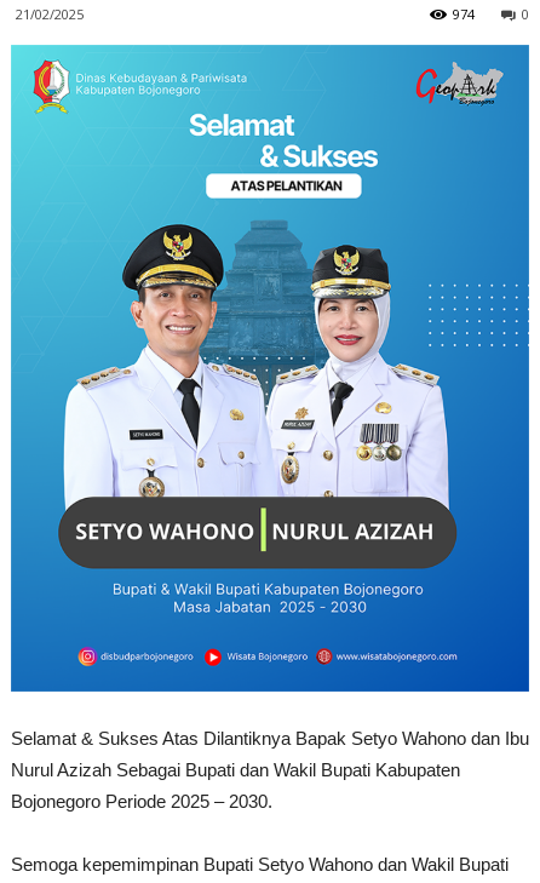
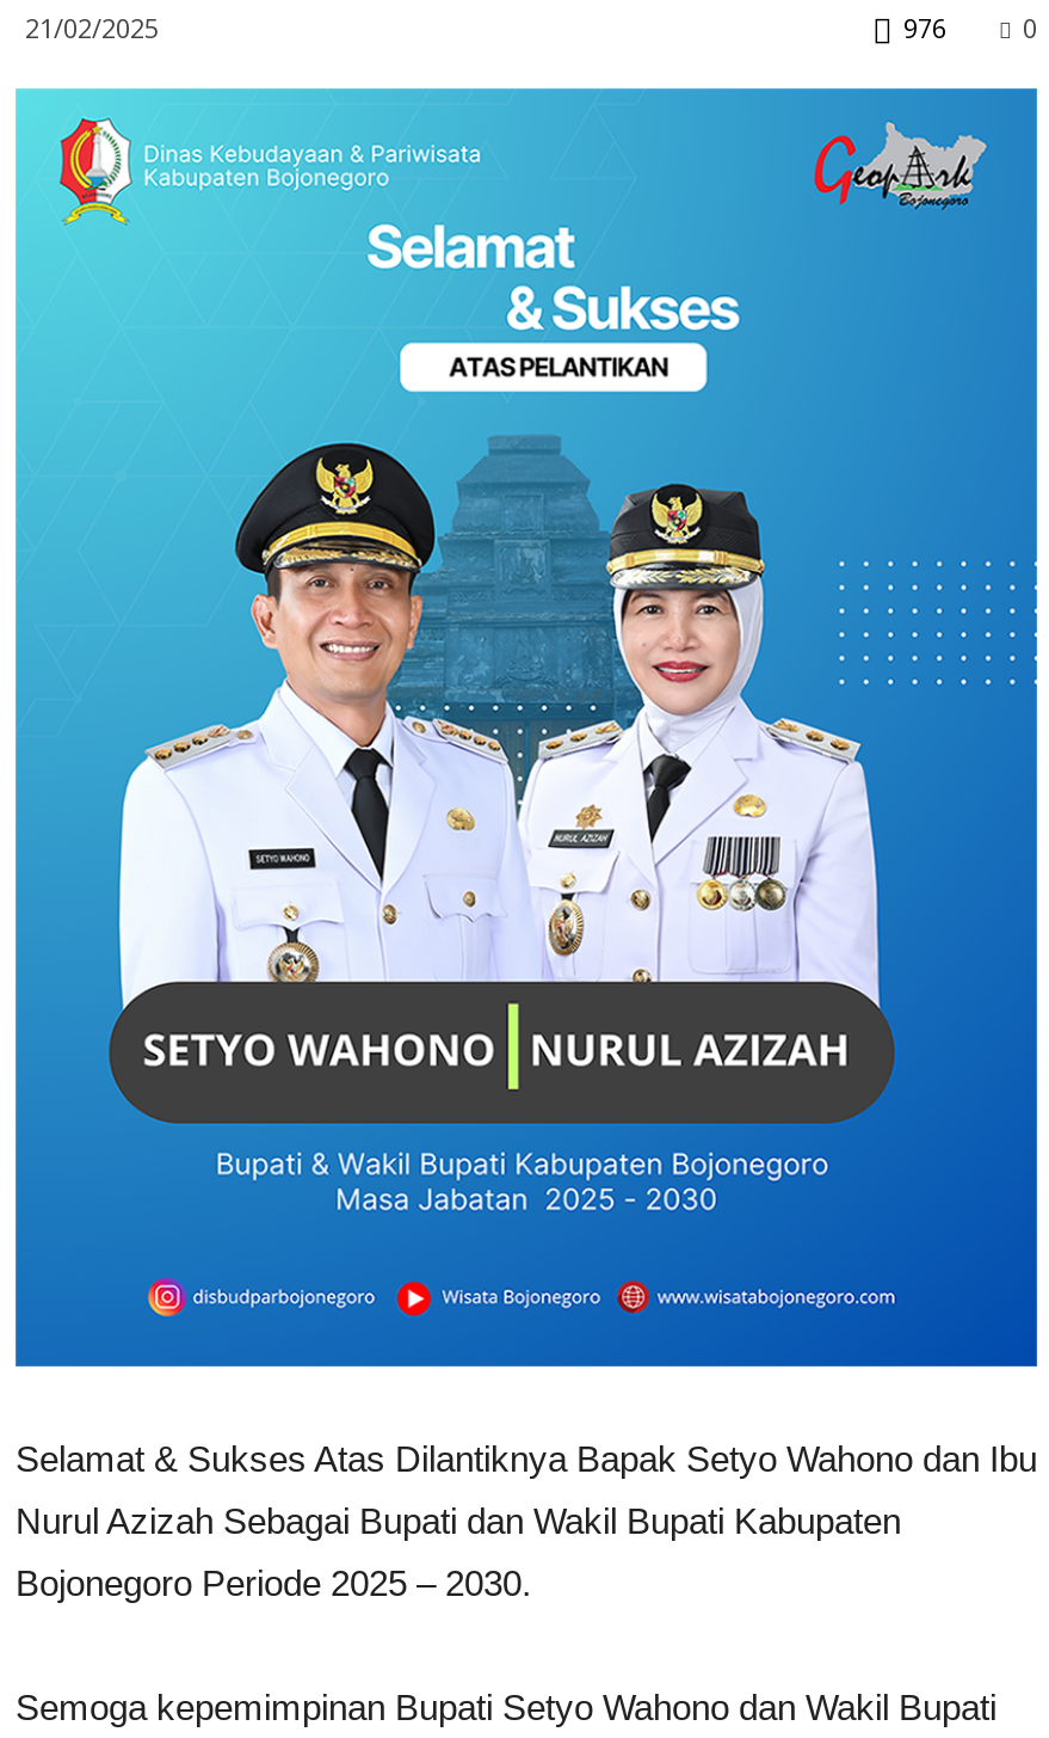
[453,5,475,23] 974 -> [903,10,946,45] 976

